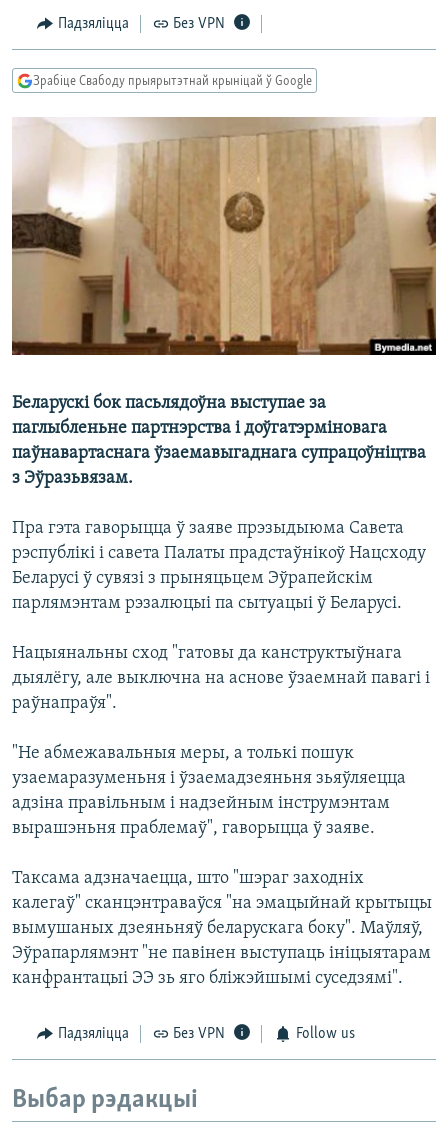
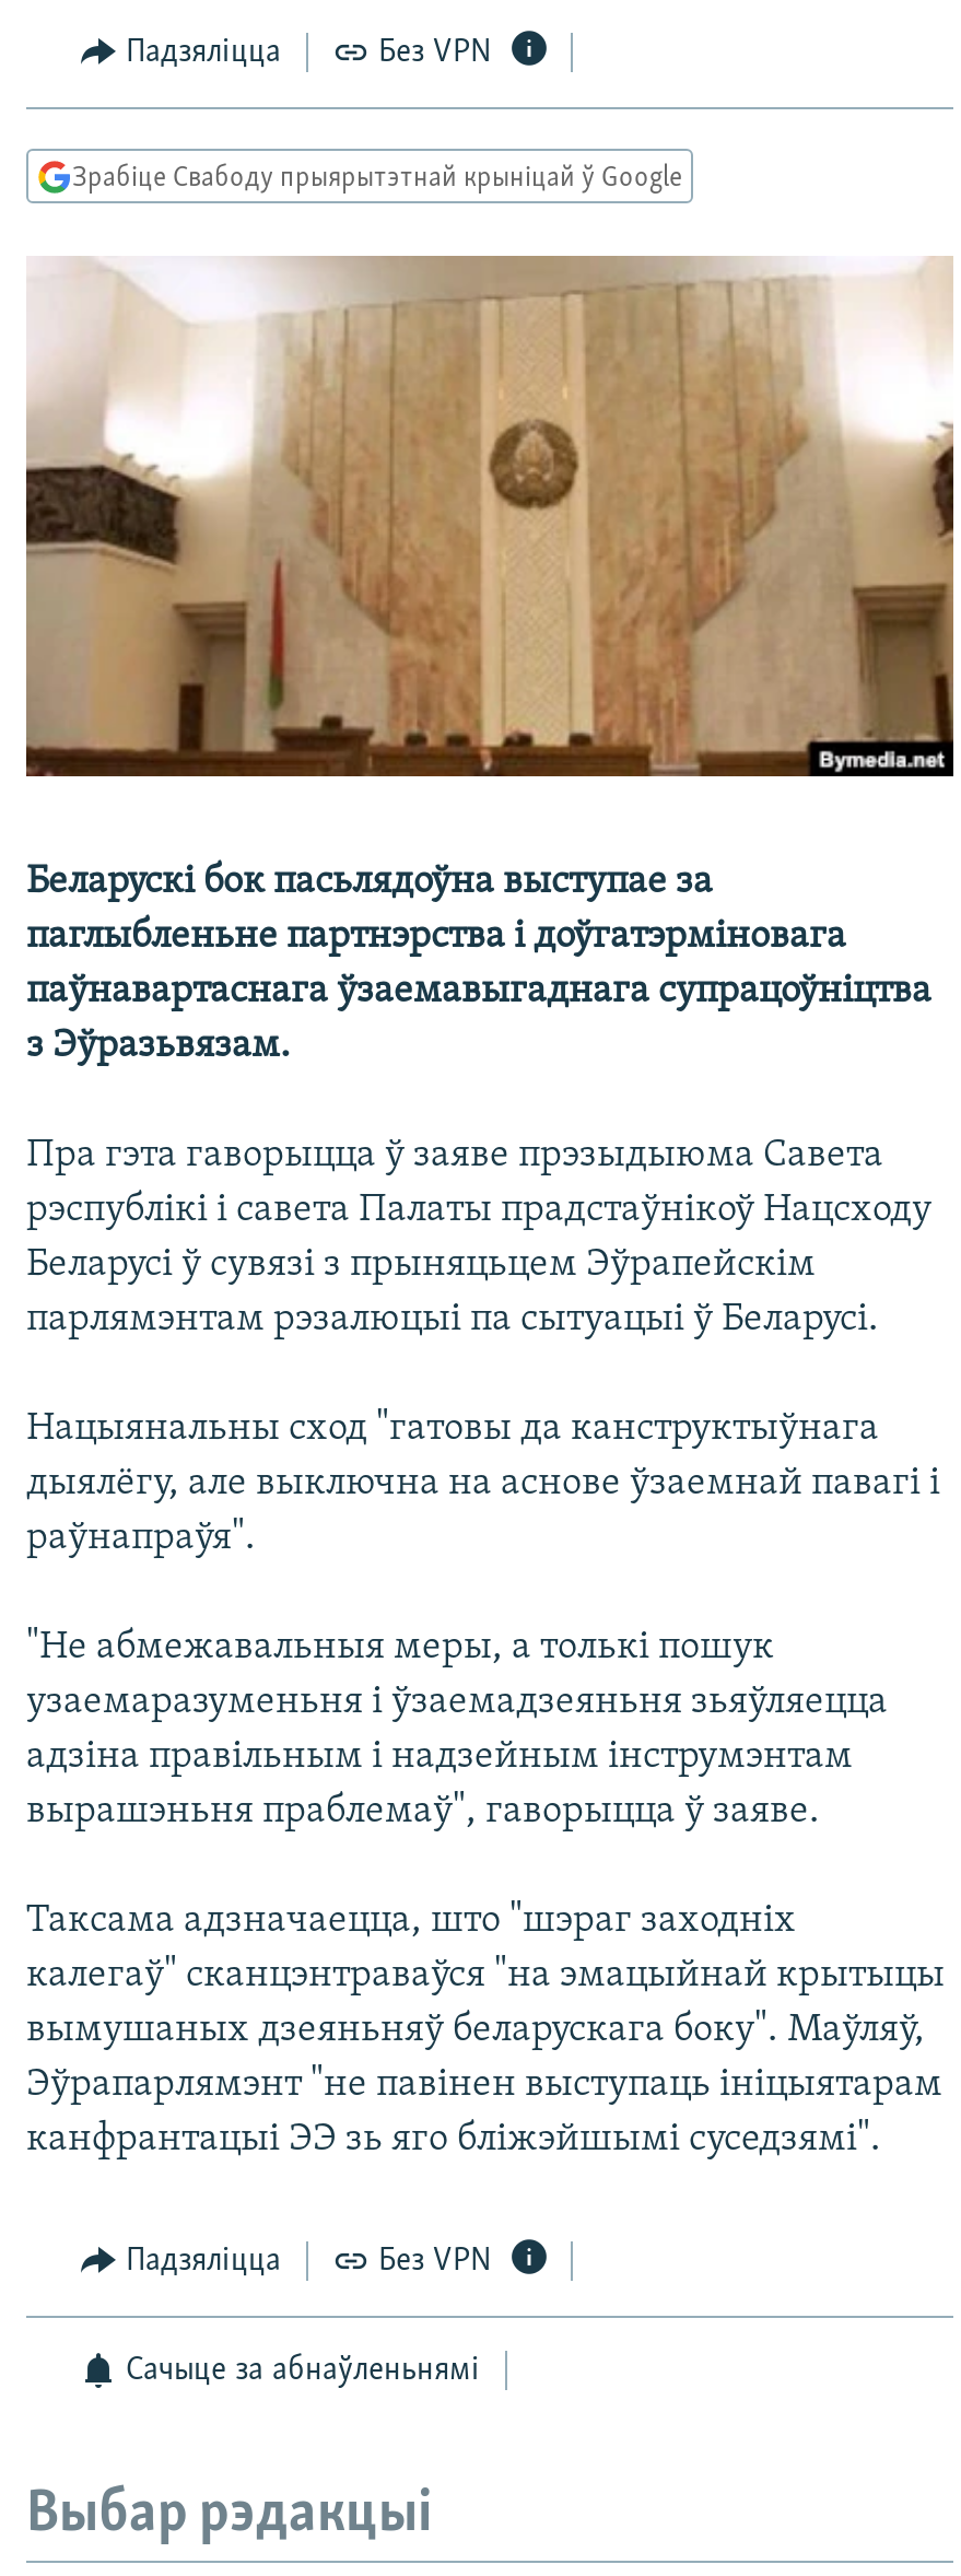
[295,1026,354,1042] Follow us -> [126,2354,480,2389] Сачыце за абнаўленьнямі

